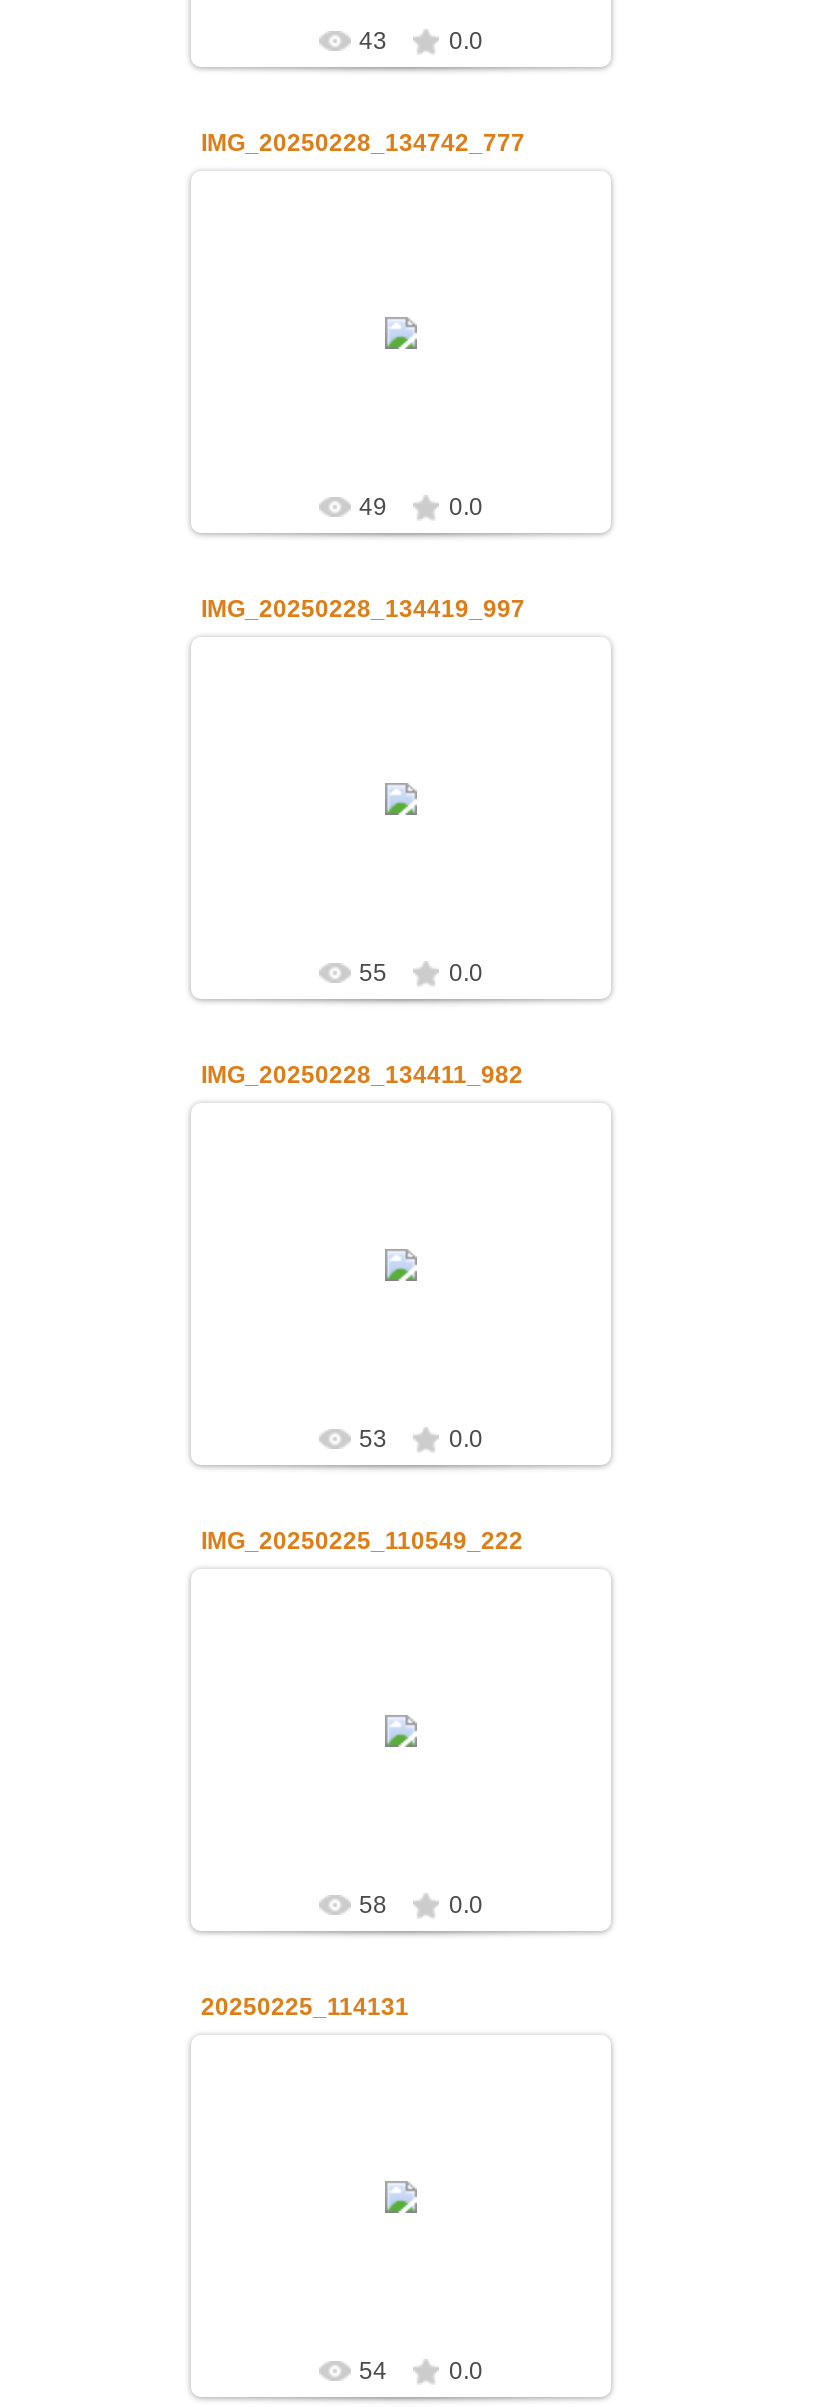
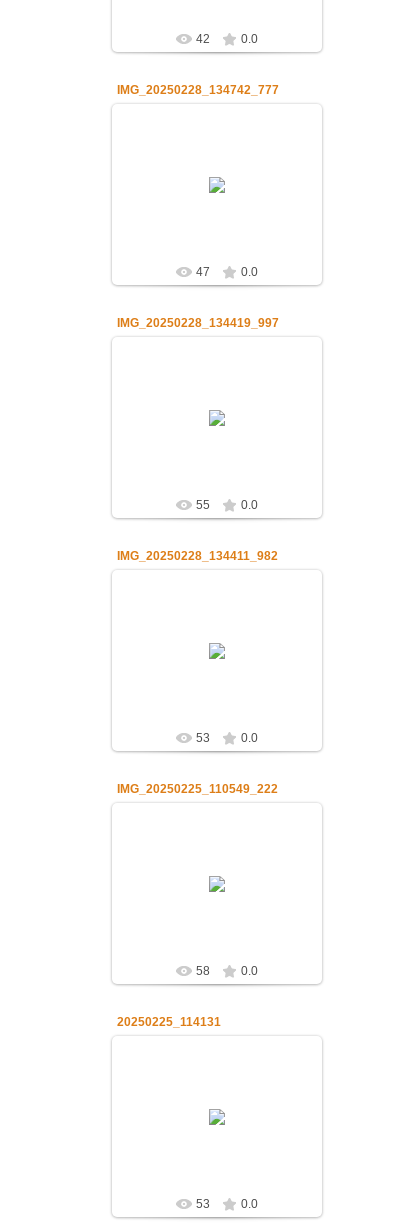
[359,27,387,55] 43 -> [196,32,210,46] 42
[359,493,387,521] 49 -> [196,265,210,279] 47
[359,2357,387,2385] 54 -> [196,1197,210,1211] 53

